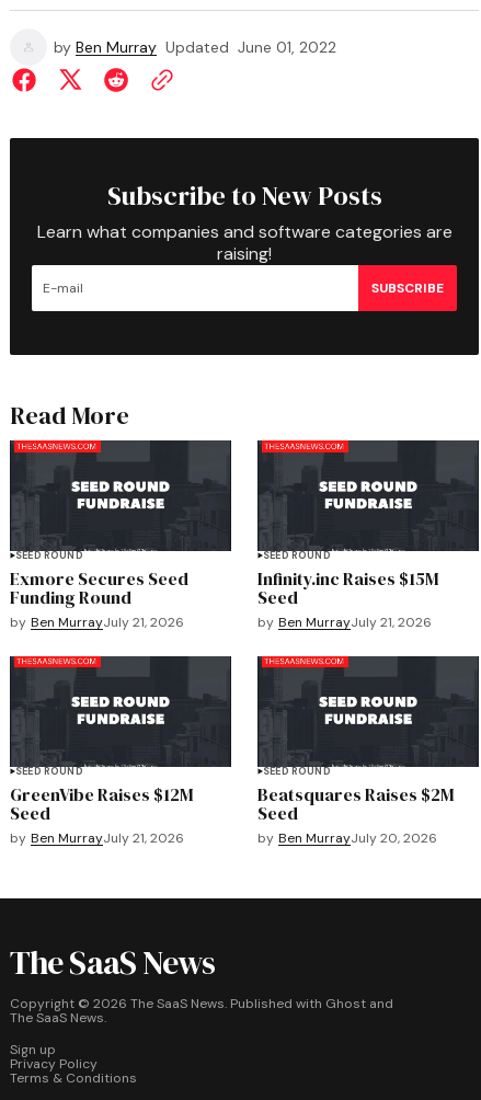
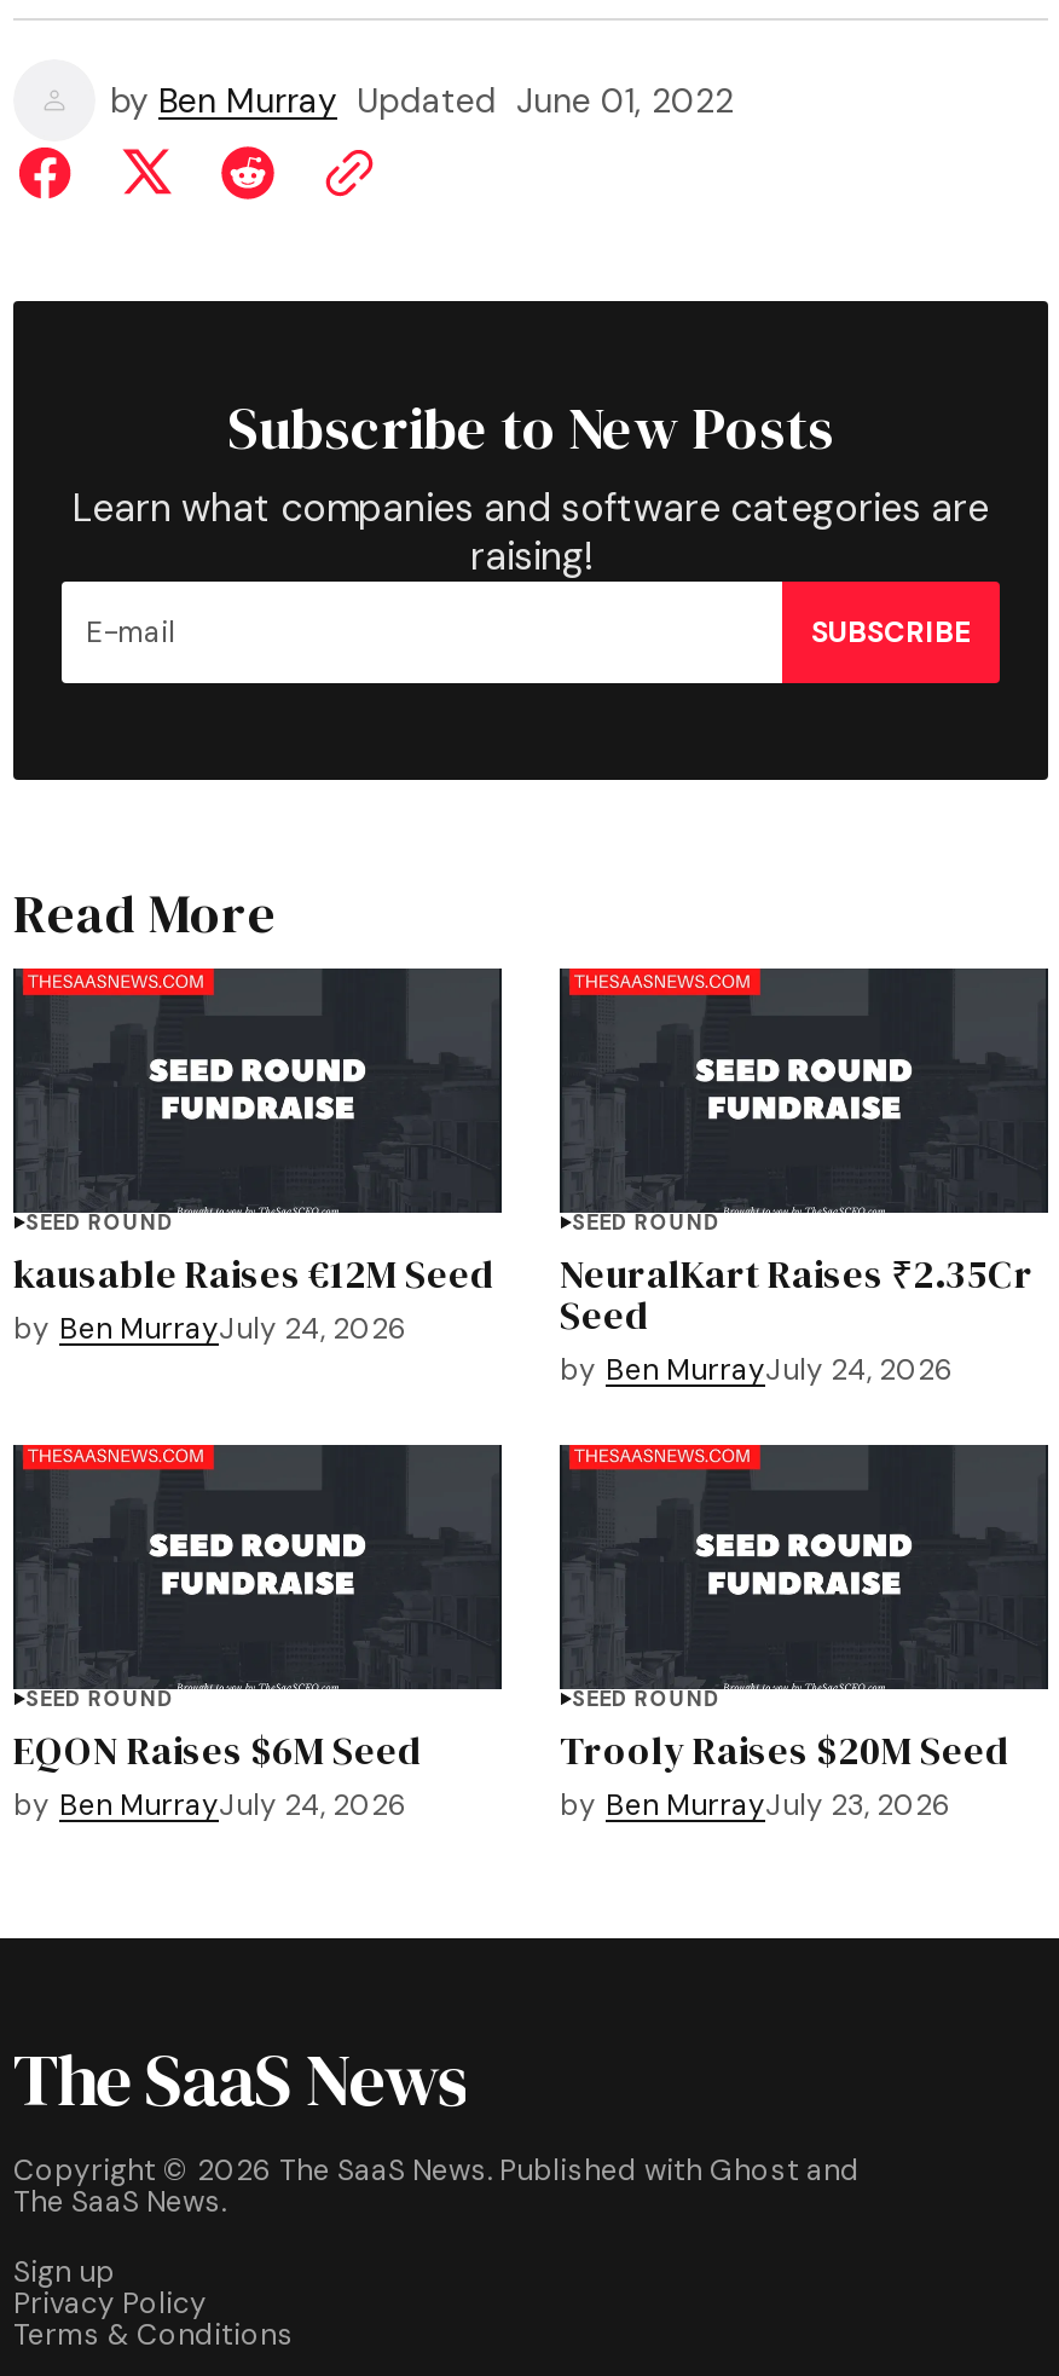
[10,566,188,631] Exmore Secures Seed | Funding Round | by Ben MurrayJuly 21, 2026 -> [13,1246,494,1348] kausable Raises €12M Seed | by Ben MurrayJuly 24, 2026
[257,566,439,590] Infinity.inc Raises $15M -> [560,1246,1034,1300] NeuralKart Raises ₹2.35Cr
[257,613,432,631] by Ben MurrayJuly 21, 2026 -> [560,1350,954,1389] by Ben MurrayJuly 24, 2026
[10,782,194,847] GreenVibe Raises $12M | Seed | by Ben MurrayJuly 21, 2026 -> [13,1722,422,1824] EQON Raises $6M Seed | by Ben MurrayJuly 24, 2026
[257,782,455,847] Beatsquares Raises $2M | Seed | by Ben MurrayJuly 20, 2026 -> [560,1722,1009,1824] Trooly Raises $20M Seed | by Ben MurrayJuly 23, 2026

